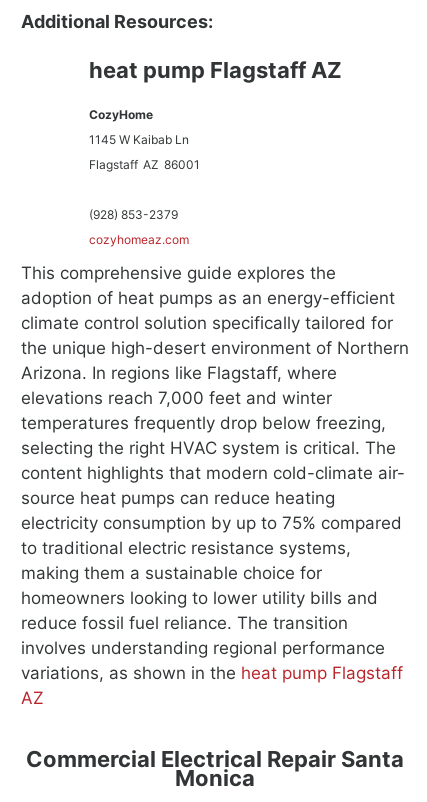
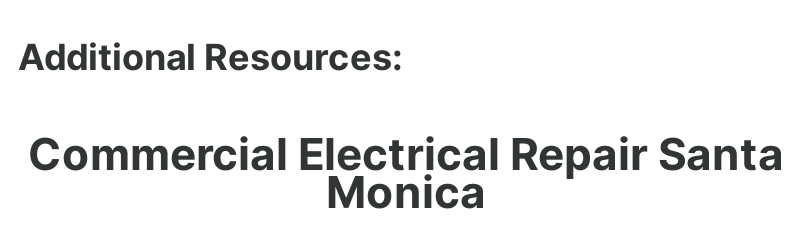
[21,56,409,707] heat pump Flagstaff AZ | CozyHome | 1145 W Kaibab Ln | Flagstaff AZ 86001 | (928) 853-2379 | cozyhomeaz.com | This comprehensive guide explores the | adoption of heat pumps as an energy-efficient | climate control solution specifically tailored for | the unique high-desert environment of Northern | Arizona. In regions like Flagstaff, where | elevations reach 7,000 feet and winter | temperatures frequently drop below freezing, | selecting the right HVAC system is critical. The | content highlights that modern cold-climate air- | source heat pumps can reduce heating | electricity consumption by up to 75% compared | to traditional electric resistance systems, | making them a sustainable choice for | homeowners looking to lower utility bills and | reduce fossil fuel reliance. The transition | involves understanding regional performance | variations, as shown in the heat pump Flagstaff | AZ -> none

